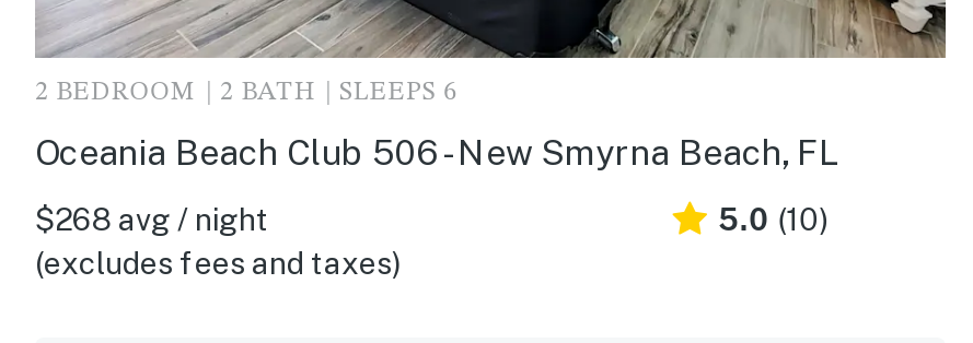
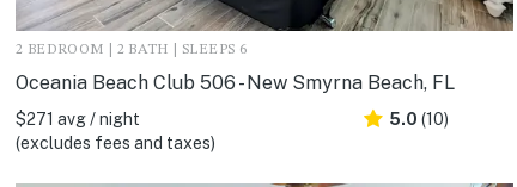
[35,202,269,237] $268 avg / night -> [16,110,140,129] $271 avg / night

